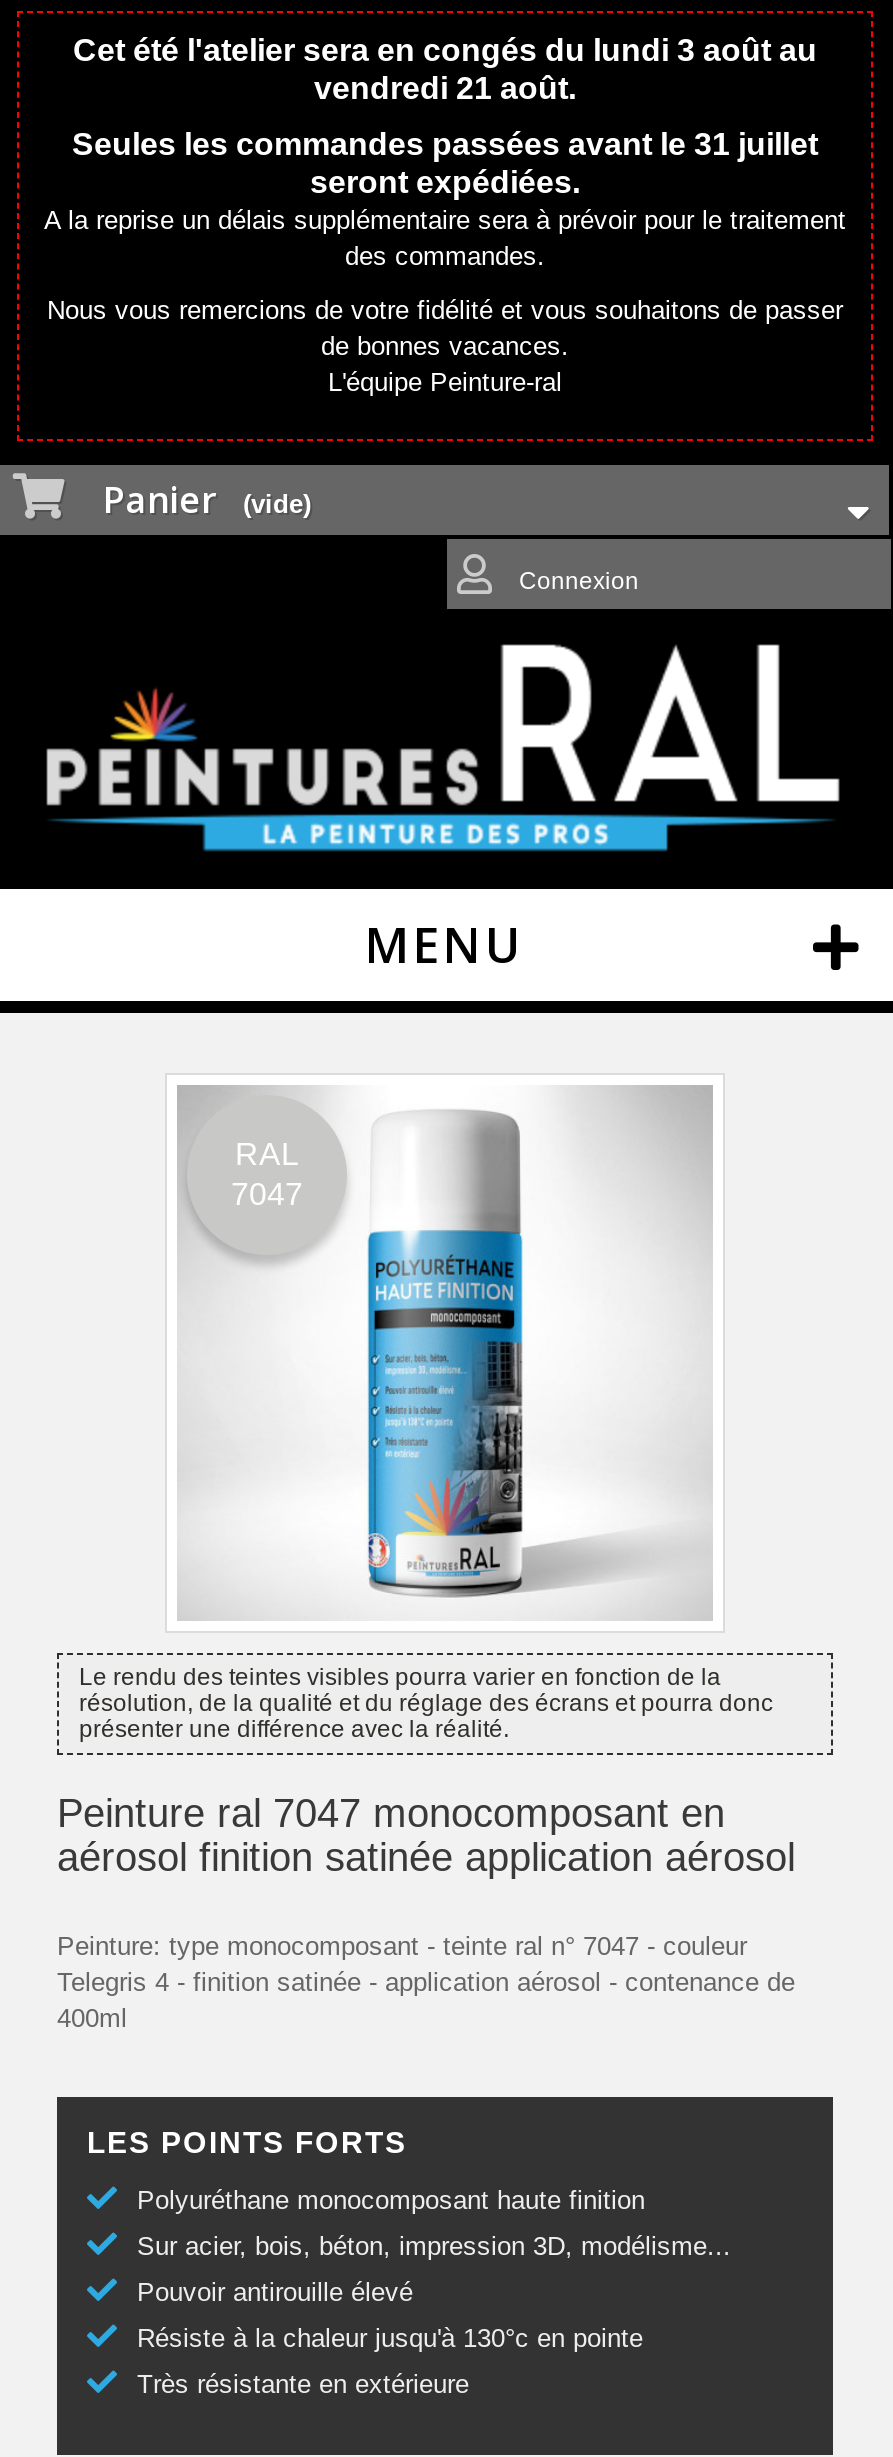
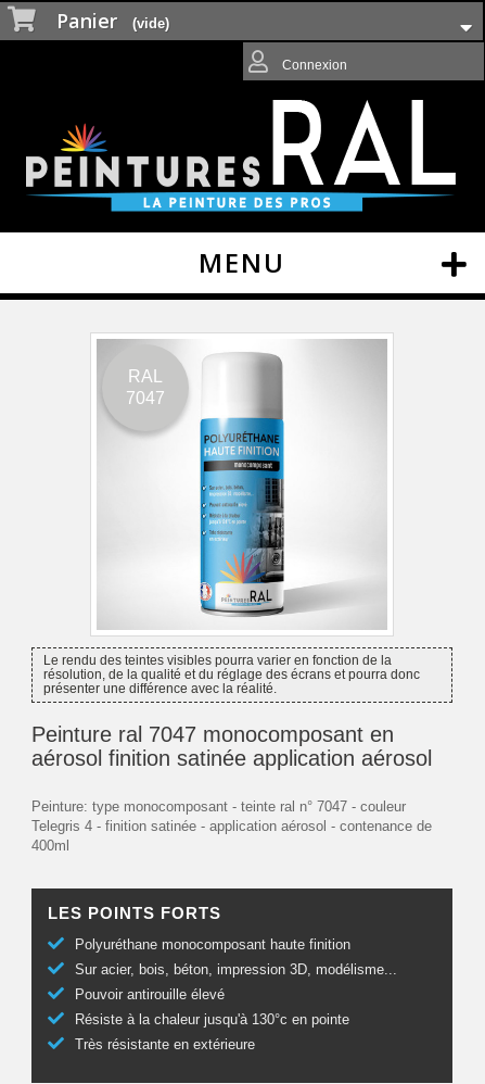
[44,33,846,397] Cet été l'atelier sera en congés du lundi 3 août au | vendredi 21 août. | Seules les commandes passées avant le 31 juillet | seront expédiées. | A la reprise un délais supplémentaire sera à prévoir pour le traitement | des commandes. | Nous vous remercions de votre fidélité et vous souhaitons de passer | de bonnes vacances. | L'équipe Peinture-ral -> none

